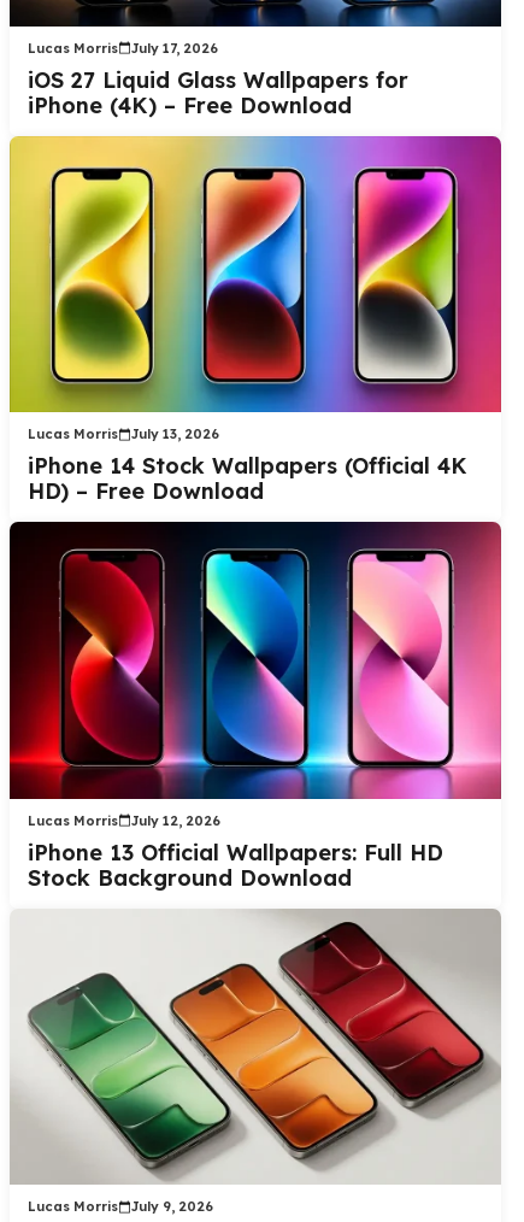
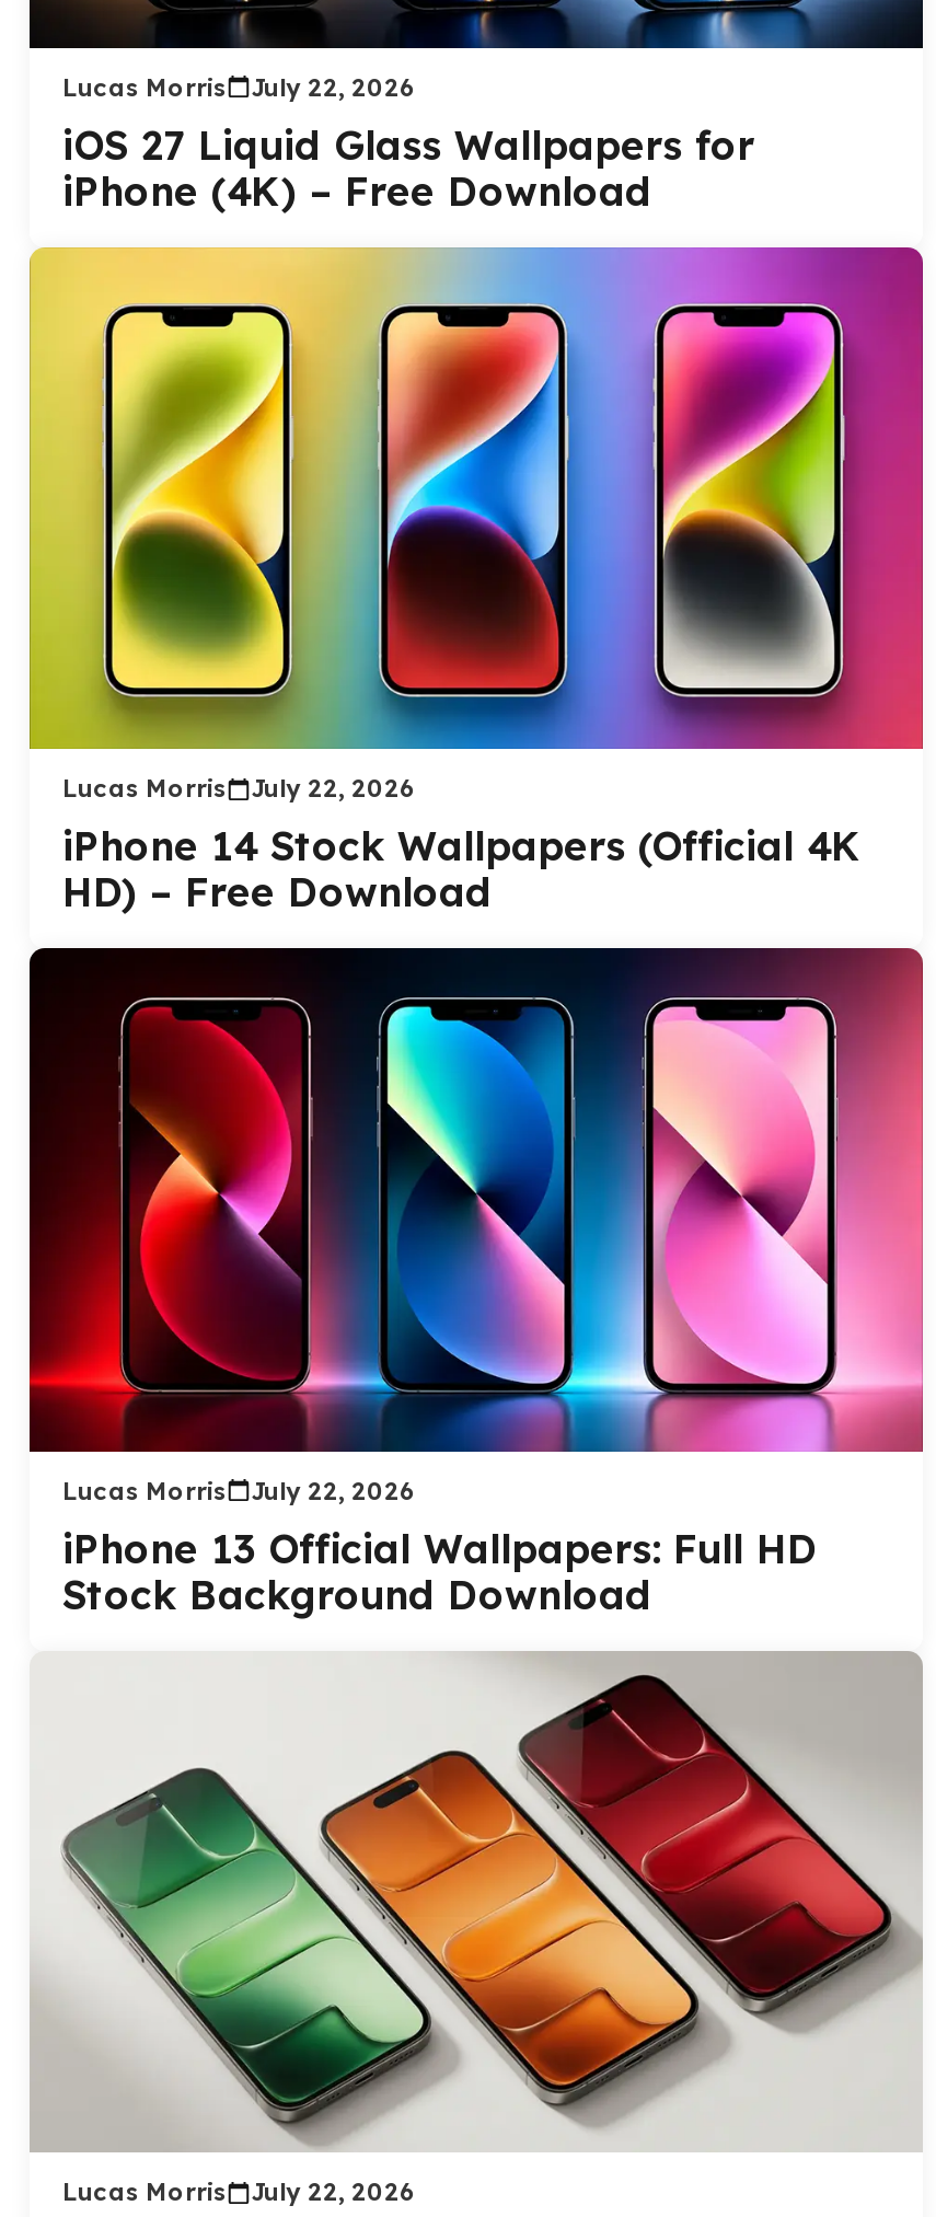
[28,39,218,56] Lucas Morris July 17, 2026 -> [62,71,415,102] Lucas Morris July 22, 2026
[28,425,219,442] Lucas Morris July 13, 2026 -> [62,773,415,804] Lucas Morris July 22, 2026
[28,812,220,829] Lucas Morris July 12, 2026 -> [62,1475,415,1505] Lucas Morris July 22, 2026
[28,1198,213,1215] Lucas Morris July 9, 2026 -> [62,2176,415,2207] Lucas Morris July 22, 2026

